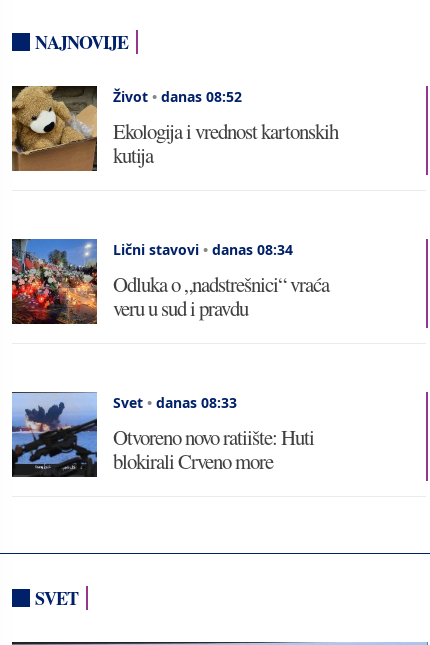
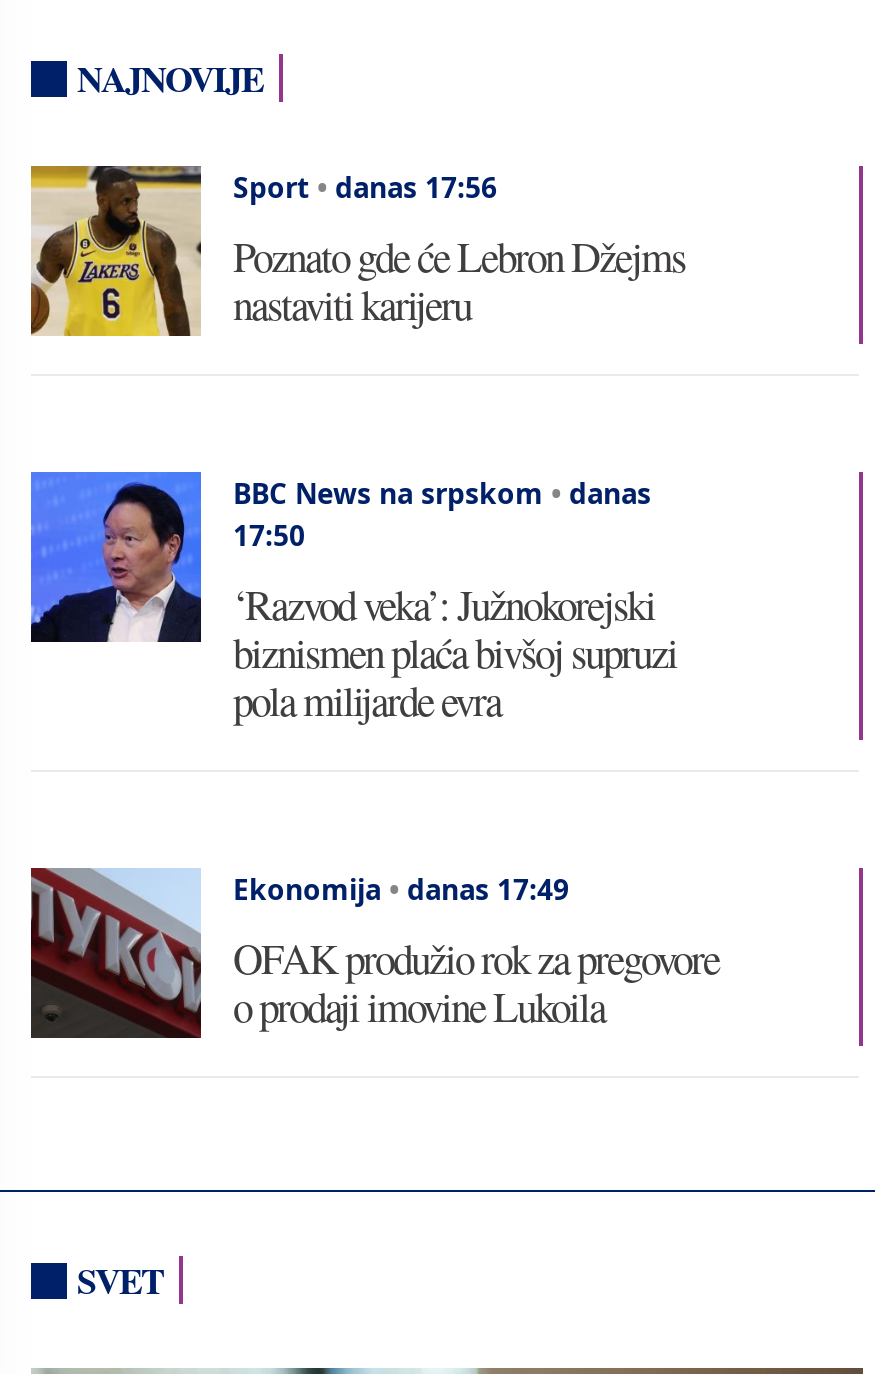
[11,85,338,172] [image] | Život • danas 08:52 | Ekologija i vrednost kartonskih | kutija -> [29,164,685,338] [image] | Sport • danas 17:56 | Poznato gde će Lebron Džejms | nastaviti karijeru
[11,238,329,325] [image] | Lični stavovi • danas 08:34 | Odluka o „nadstrešnici“ vraća | veru u sud i pravdu -> [29,470,677,728] [image] | BBC News na srpskom • danas | 17:50 | ‘Razvod veka’: Južnokorejski | biznismen plaća bivšoj supruzi | pola milijarde evra
[11,391,314,476] [image] | Svet • danas 08:33 | Otvoreno novo ratiište: Huti | blokirali Crveno more -> [29,868,719,1038] [image] | Ekonomija • danas 17:49 | OFAK produžio rok za pregovore | o prodaji imovine Lukoila

